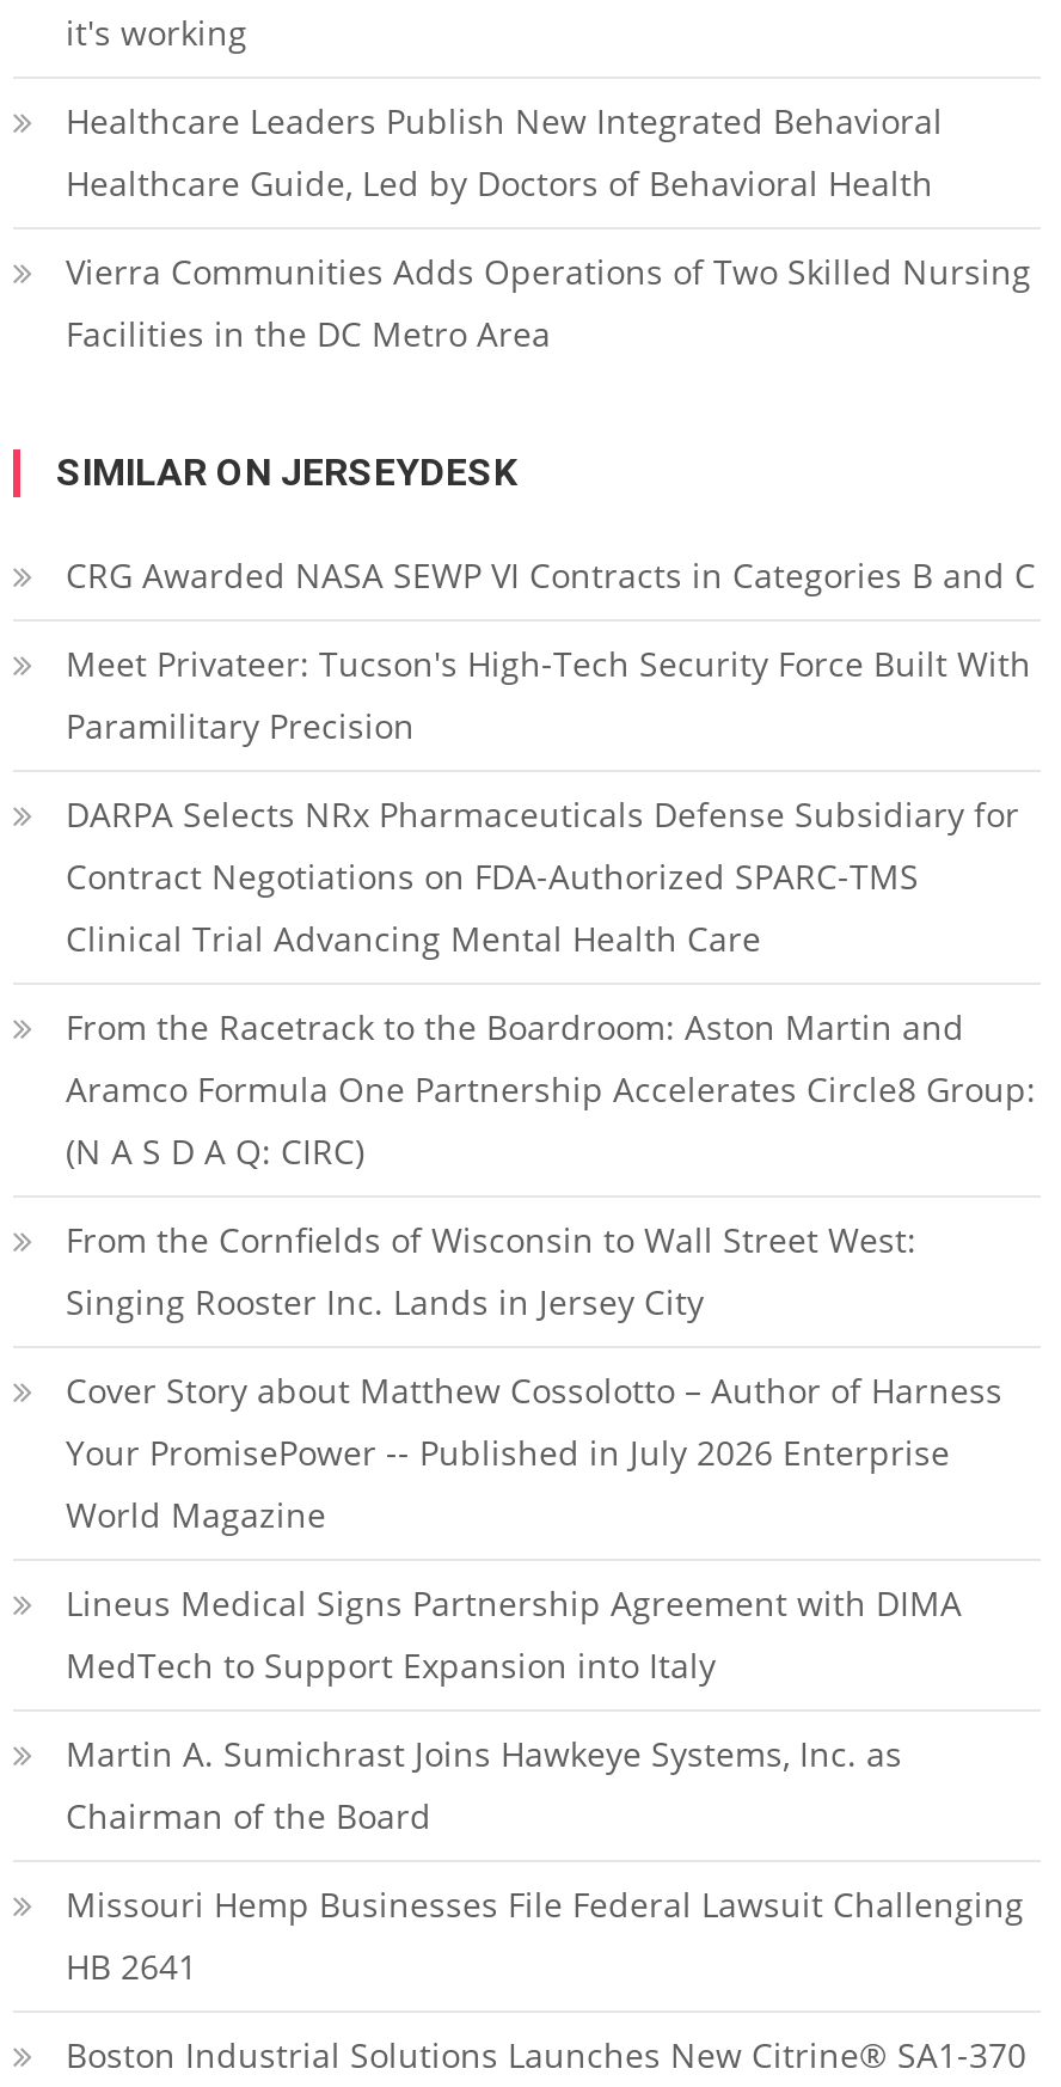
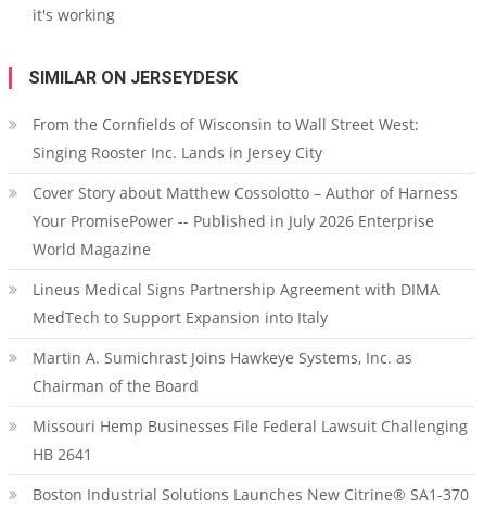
[66,98,1031,356] Healthcare Leaders Publish New Integrated Behavioral | Healthcare Guide, Led by Doctors of Behavioral Health | Vierra Communities Adds Operations of Two Skilled Nursing | Facilities in the DC Metro Area -> none
[66,552,1036,1174] CRG Awarded NASA SEWP VI Contracts in Categories B and C | Meet Privateer: Tucson's High-Tech Security Force Built With | Paramilitary Precision | DARPA Selects NRx Pharmaceuticals Defense Subsidiary for | Contract Negotiations on FDA-Authorized SPARC-TMS | Clinical Trial Advancing Mental Health Care | From the Racetrack to the Boardroom: Aston Martin and | Aramco Formula One Partnership Accelerates Circle8 Group: | (N A S D A Q: CIRC) -> none

